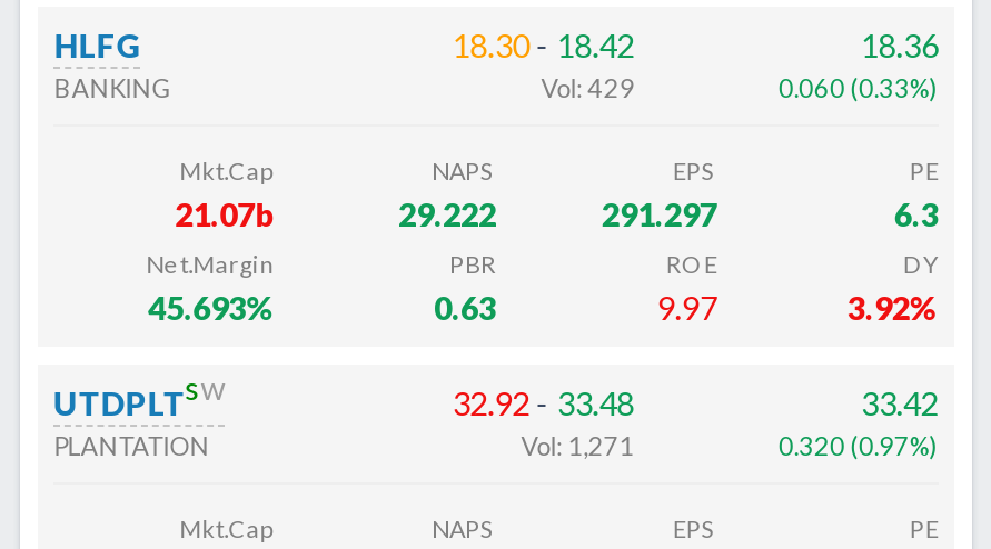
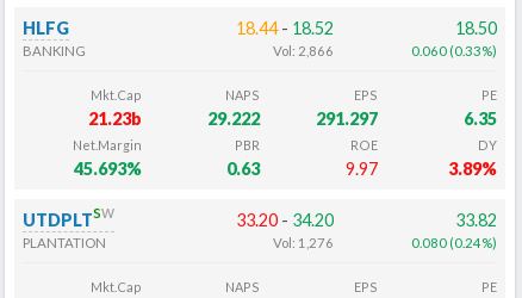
[452,27,635,65] 18.30 - 18.42 -> [236,18,334,39] 18.44 - 18.52
[860,27,938,65] 18.36 -> [455,18,497,39] 18.50
[541,74,635,103] Vol: 429 -> [273,43,334,59] Vol: 2,866
[175,194,275,232] 21.07b -> [88,108,141,128] 21.23b
[894,194,938,232] 6.3 -> [463,108,497,128] 6.35
[847,288,938,326] 3.92% -> [448,158,497,178] 3.89%
[452,385,635,423] 32.92 - 33.48 -> [236,210,334,230] 33.20 - 34.20
[860,385,938,423] 33.42 -> [455,210,497,230] 33.82
[521,432,635,461] Vol: 1,271 -> [273,235,334,251] Vol: 1,276
[778,432,938,461] 0.320 (0.97%) -> [411,235,497,251] 0.080 (0.24%)

